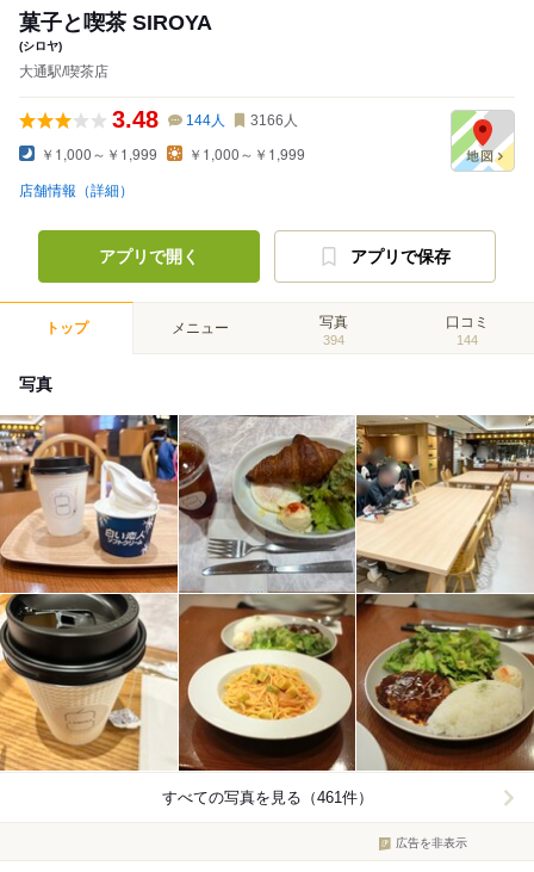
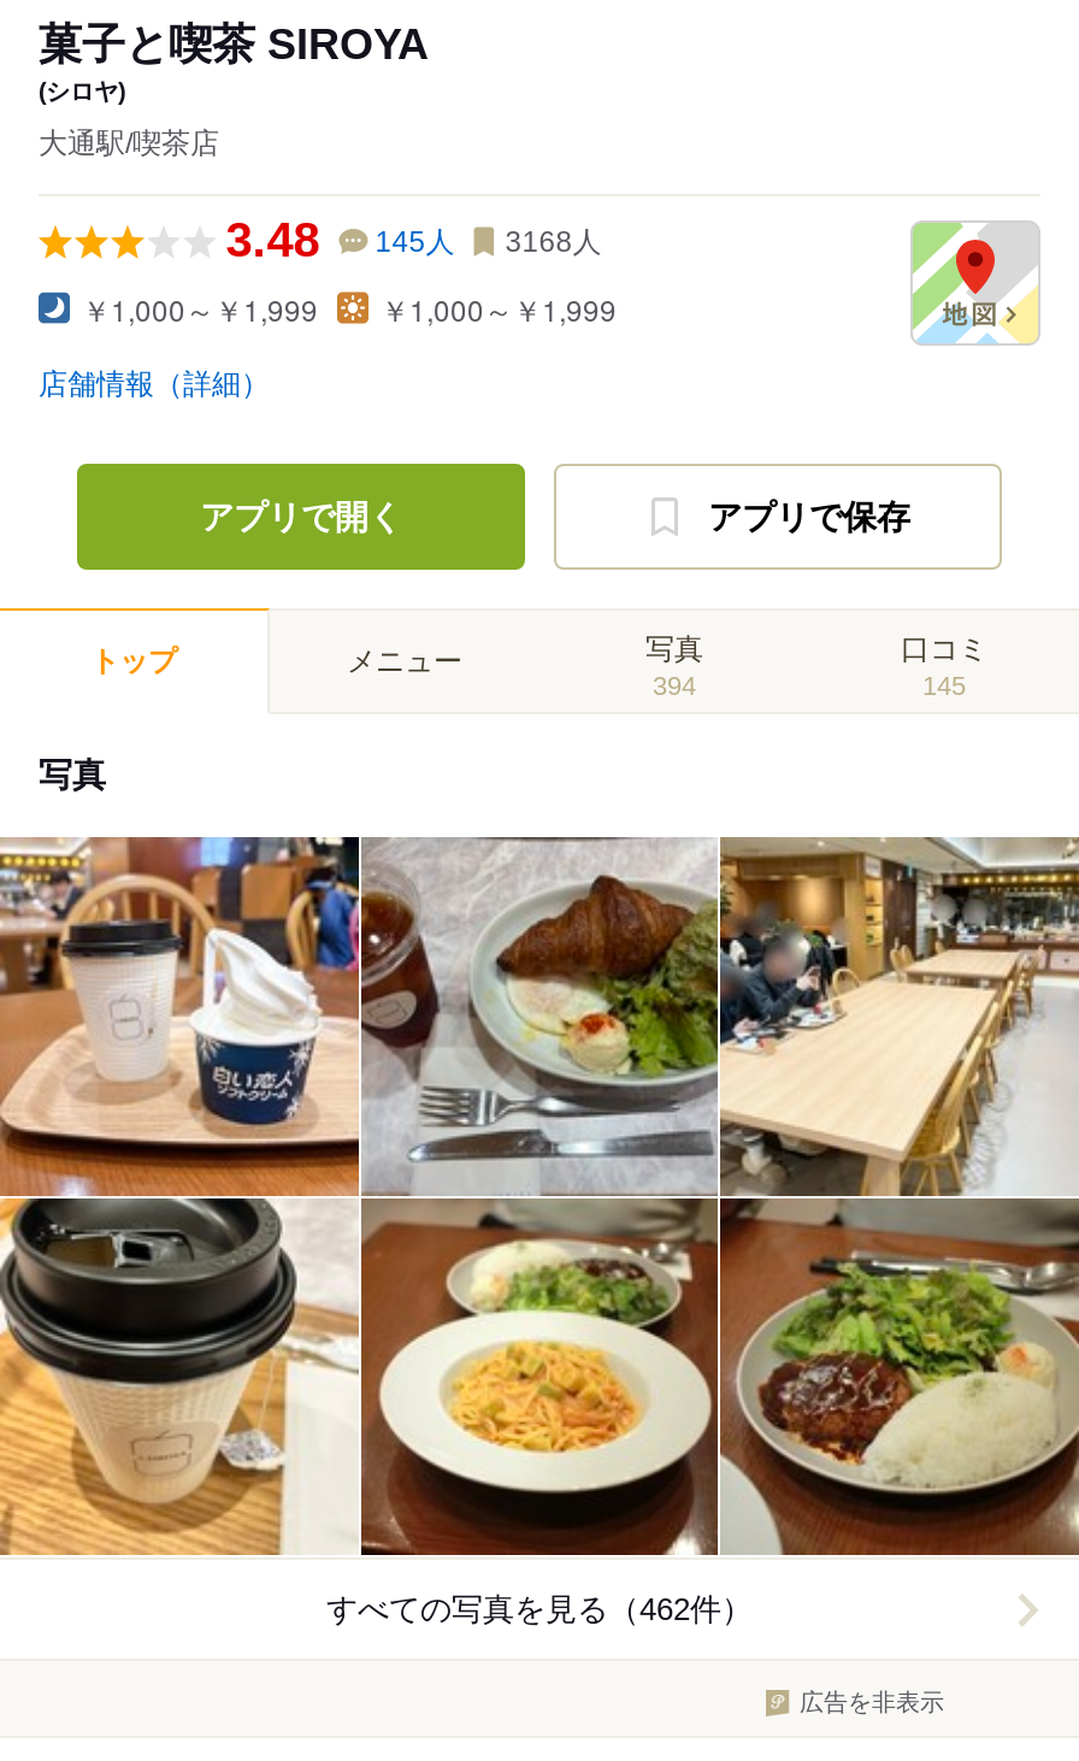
[186,112,225,129] 144人 -> [375,225,455,259] 145人
[250,112,298,129] 3166人 -> [505,225,602,259] 3168人
[457,333,478,347] 144 -> [922,671,966,700] 145
[162,789,372,807] すべての写真を見る（461件） -> [326,1592,753,1628] すべての写真を見る（462件）

